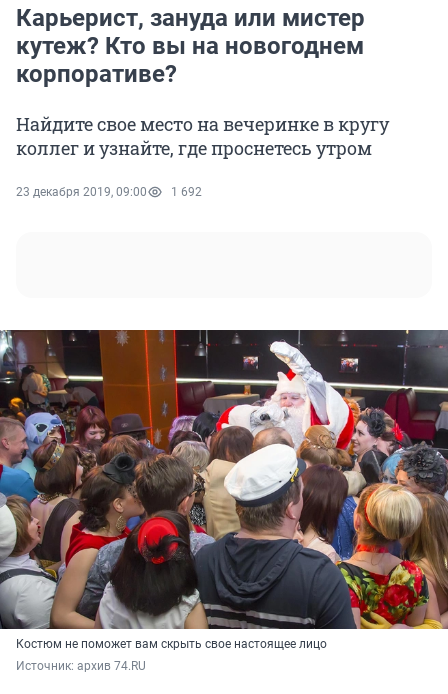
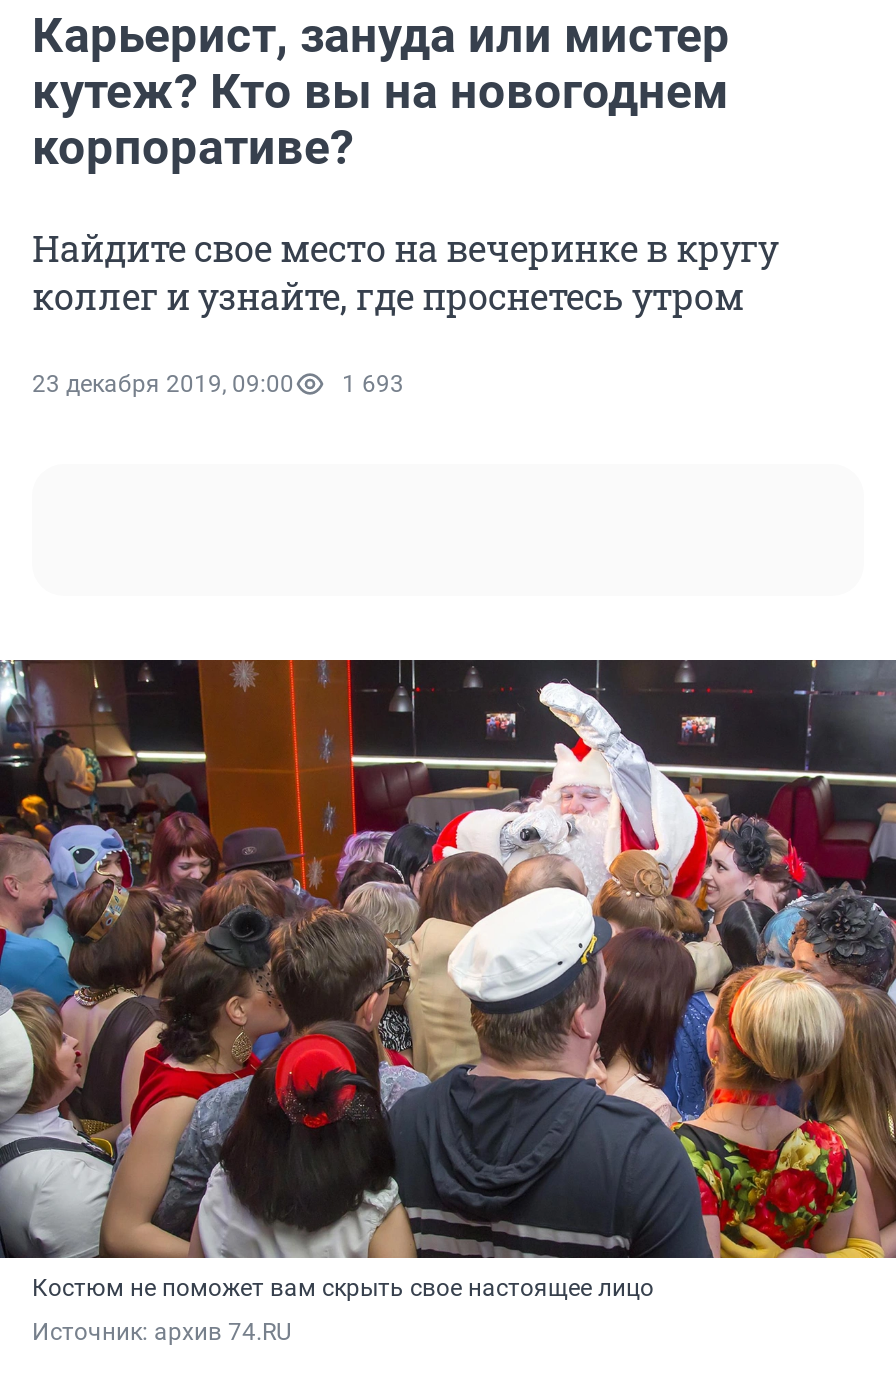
[16,185,202,199] 23 декабря 2019, 09:00 1 692 -> [32,370,404,398] 23 декабря 2019, 09:00 1 693

